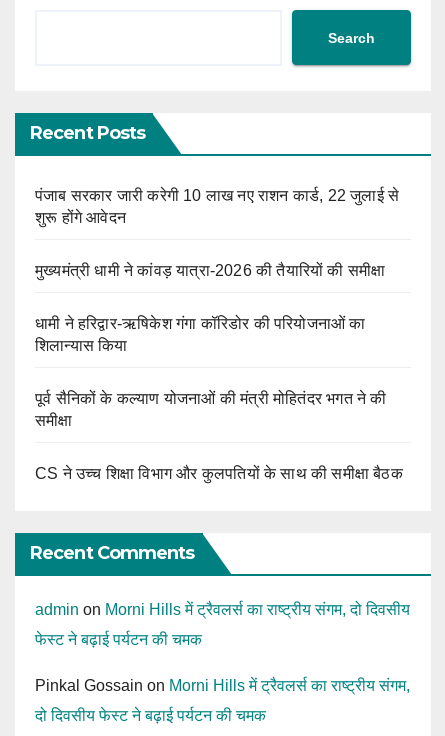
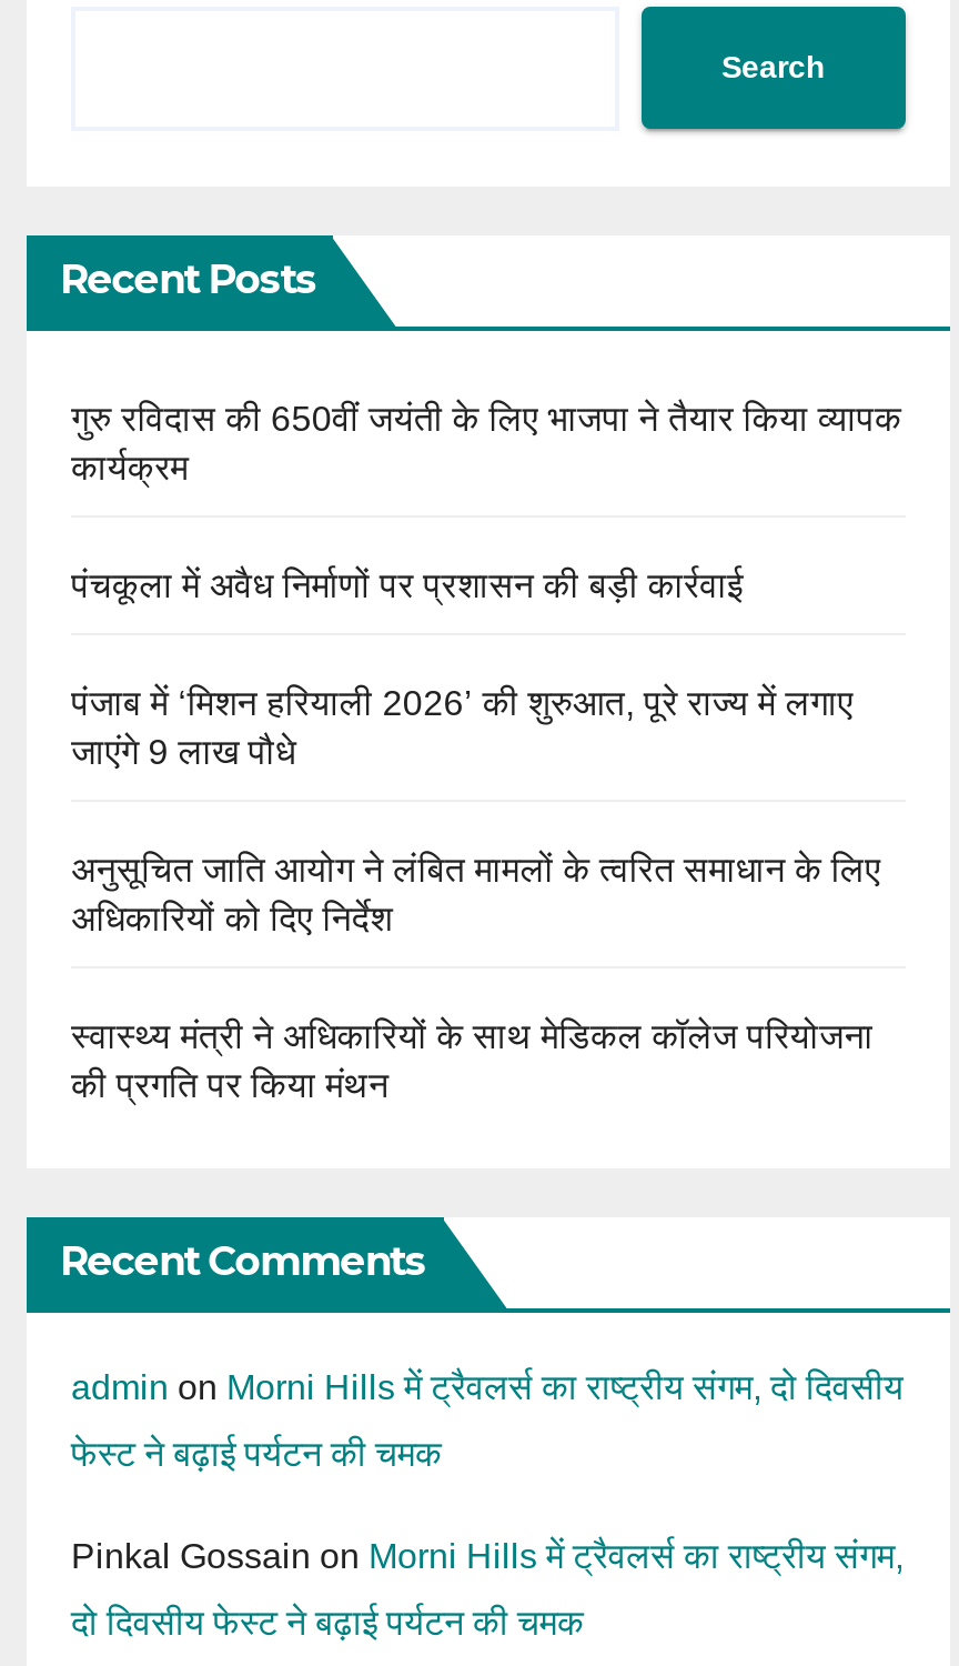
[35,187,399,226] पंजाब सरकार जारी करेगी 10 लाख नए राशन कार्ड, 22 जुलाई से | शुरू होंगे आवेदन -> [71,400,902,486] गुरु रविदास की 650वीं जयंती के लिए भाजपा ने तैयार किया व्यापक | कार्यक्रम
[35,262,385,279] मुख्यमंत्री धामी ने कांवड़ यात्रा-2026 की तैयारियों की समीक्षा -> [71,566,743,604] पंचकूला में अवैध निर्माणों पर प्रशासन की बड़ी कार्रवाई
[35,315,366,354] धामी ने हरिद्वार-ऋषिकेश गंगा कॉरिडोर की परियोजनाओं का | शिलान्यास किया -> [71,684,853,771] पंजाब में ‘मिशन हरियाली 2026’ की शुरुआत, पूरे राज्य में लगाए | जाएंगे 9 लाख पौधे
[35,390,387,429] पूर्व सैनिकों के कल्याण योजनाओं की मंत्री मोहितंदर भगत ने की | समीक्षा -> [71,851,881,937] अनुसूचित जाति आयोग ने लंबित मामलों के त्वरित समाधान के लिए | अधिकारियों को दिए निर्देश
[35,465,403,482] CS ने उच्च शिक्षा विभाग और कुलपतियों के साथ की समीक्षा बैठक -> [71,1017,873,1104] स्वास्थ्य मंत्री ने अधिकारियों के साथ मेडिकल कॉलेज परियोजना | की प्रगति पर किया मंथन

